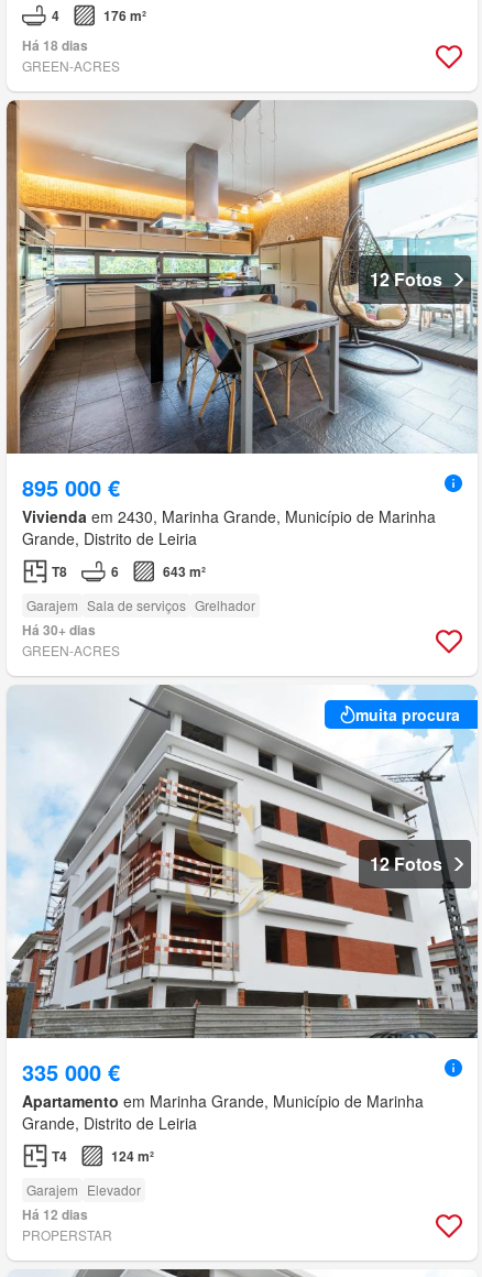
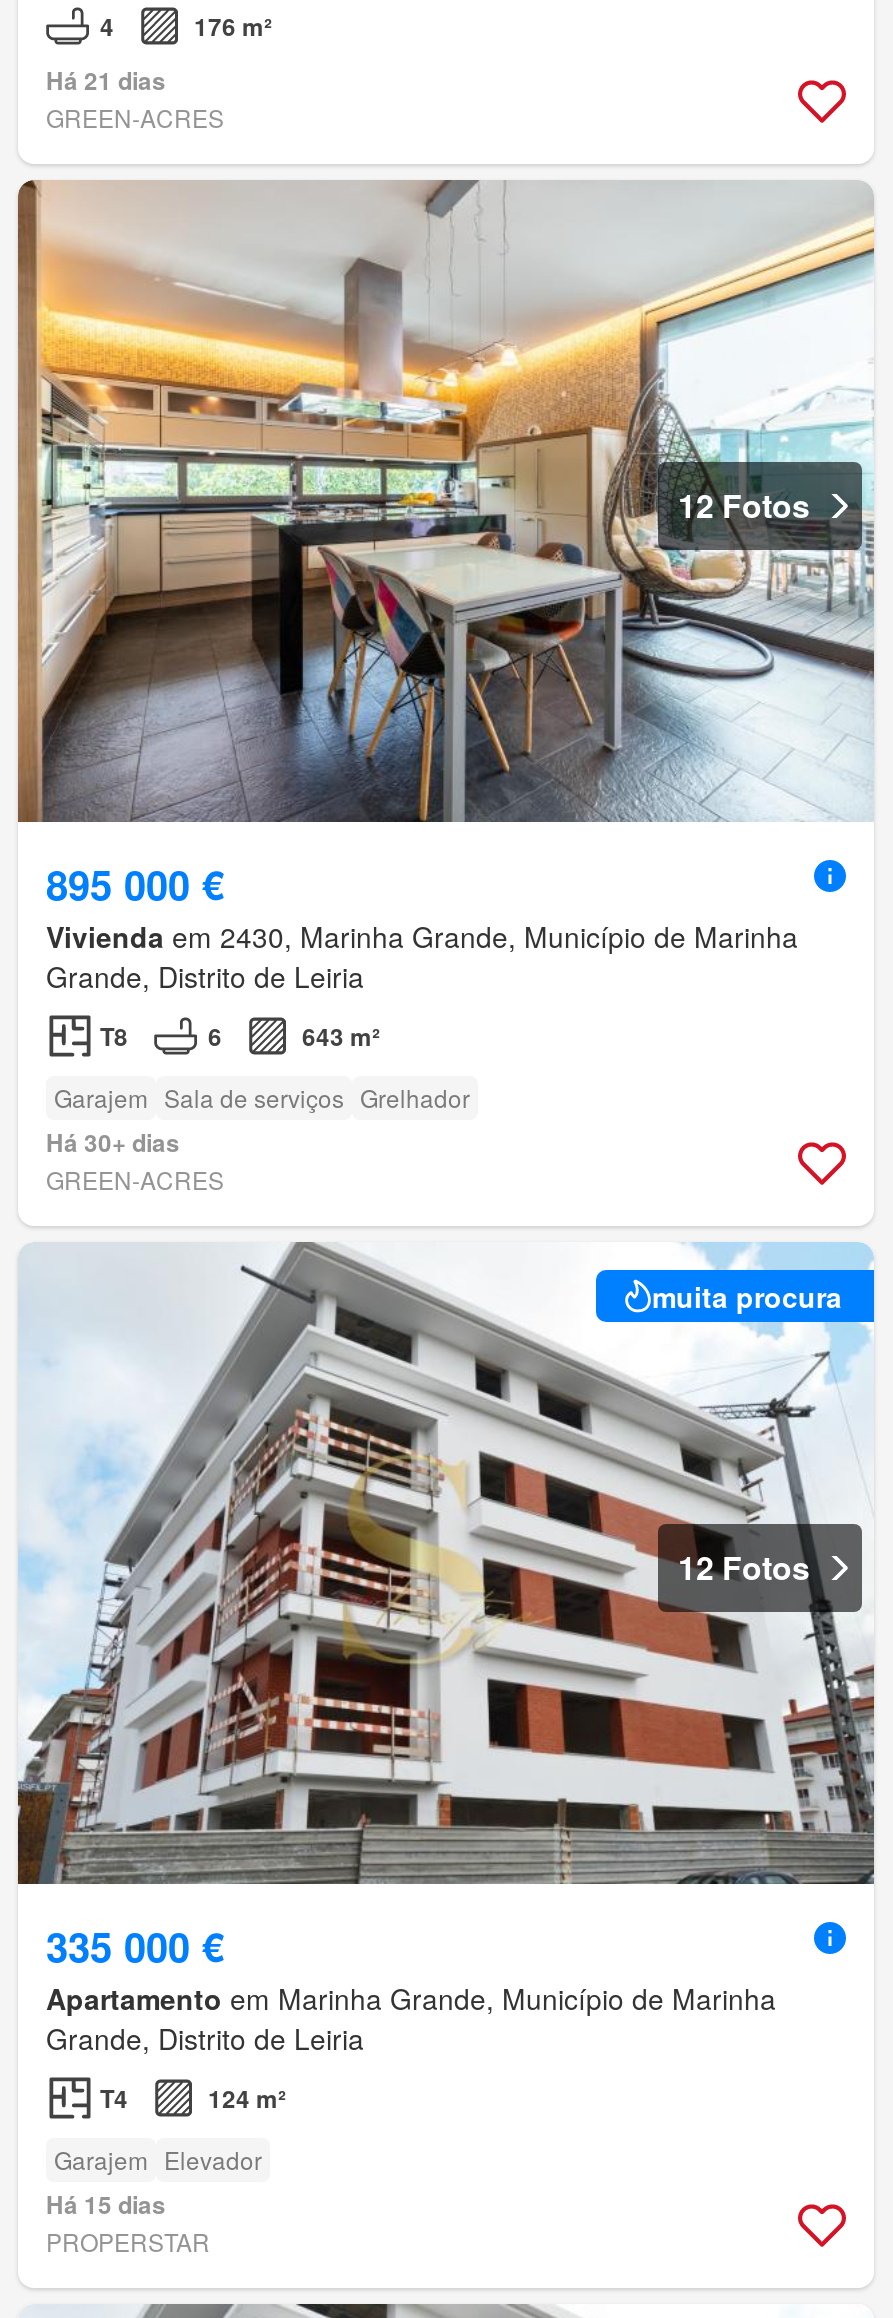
[22,36,88,55] Há 18 dias -> [46,63,166,99] Há 21 dias
[22,1205,88,1225] Há 12 dias -> [46,2187,166,2223] Há 15 dias

